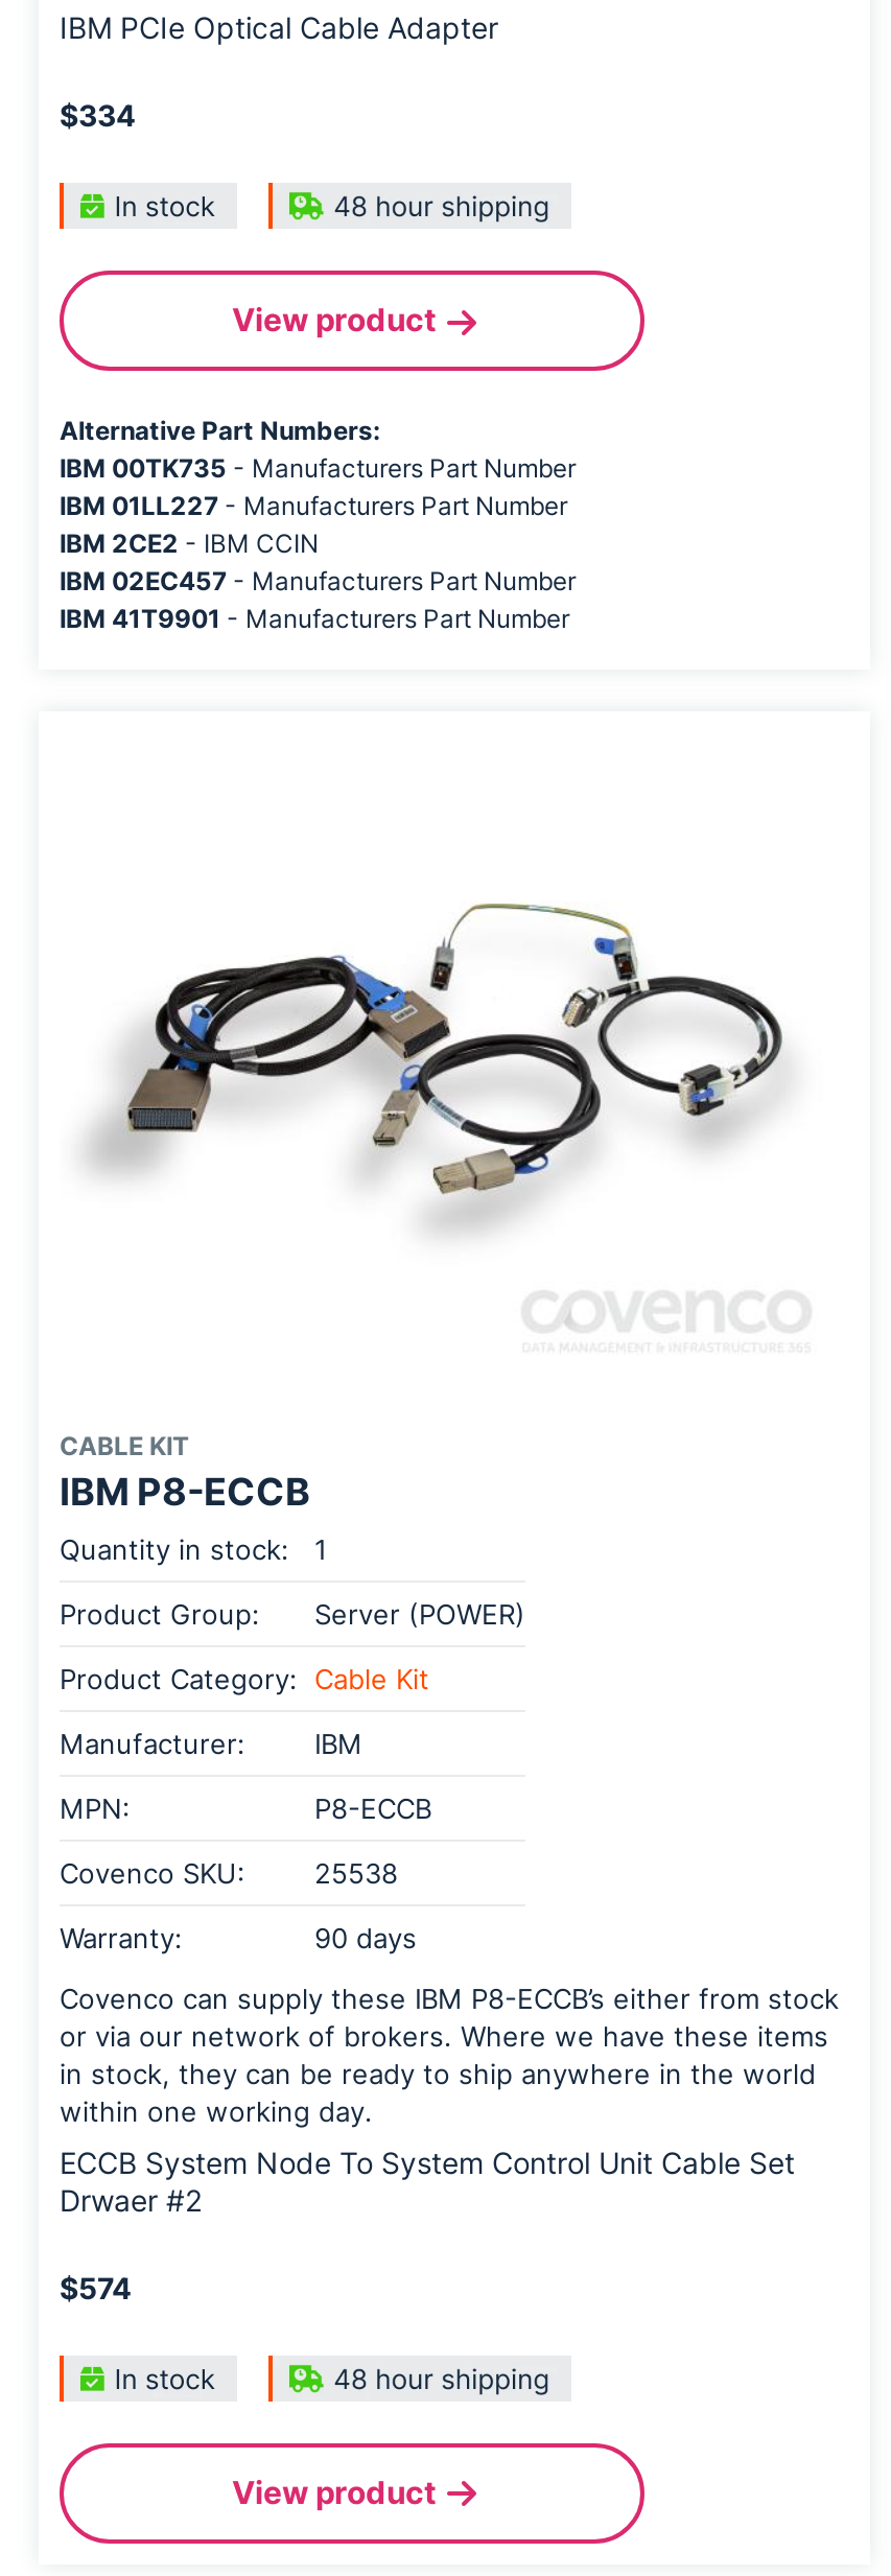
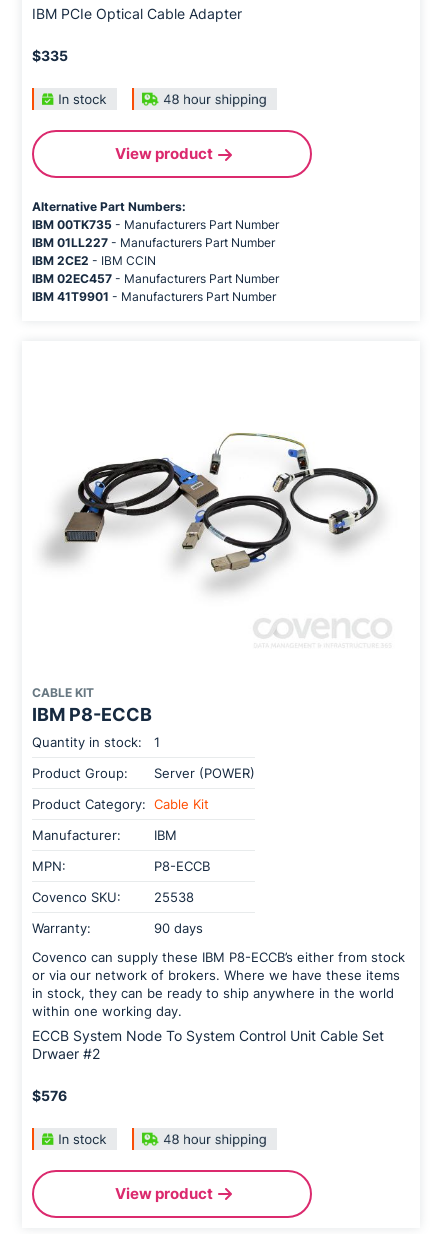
[60,98,135,134] $334 -> [32,47,68,64] $335
[60,2269,131,2305] $574 -> [32,1087,67,1104] $576

